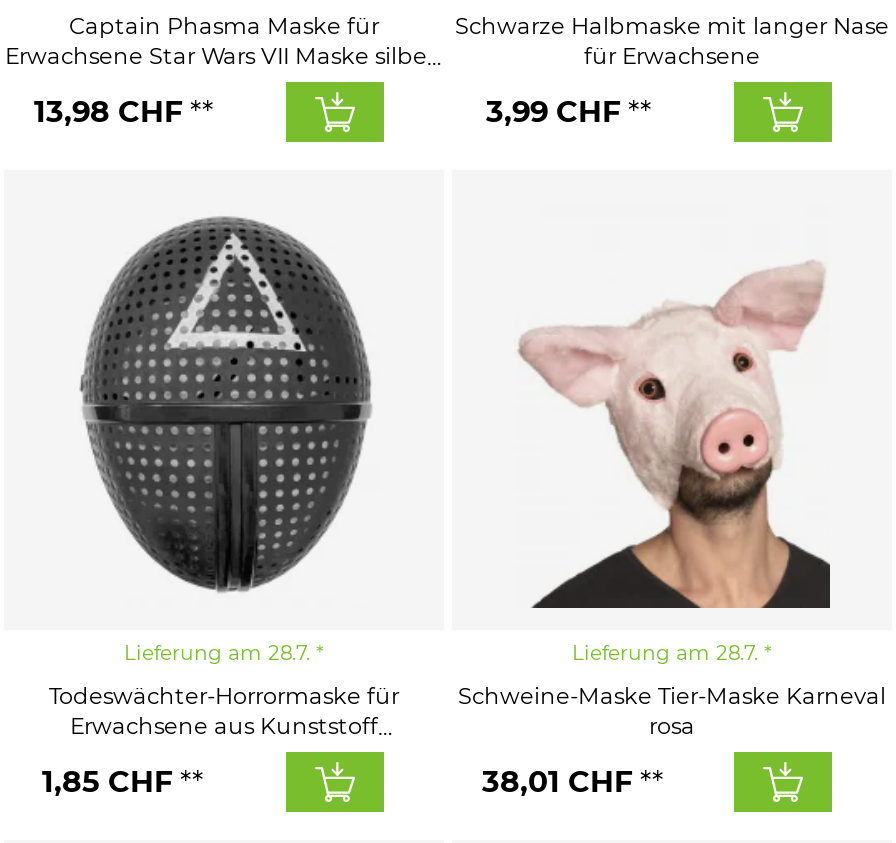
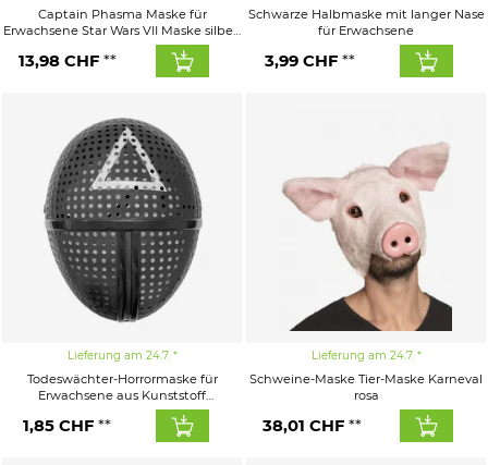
[124,640,310,666] Lieferung am 28.7. -> [67,349,169,363] Lieferung am 24.7.
[572,640,758,666] Lieferung am 28.7. -> [311,349,413,363] Lieferung am 24.7.

